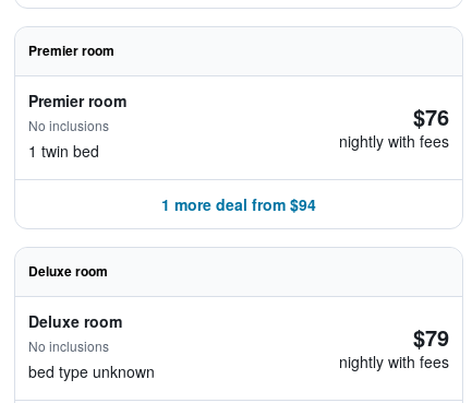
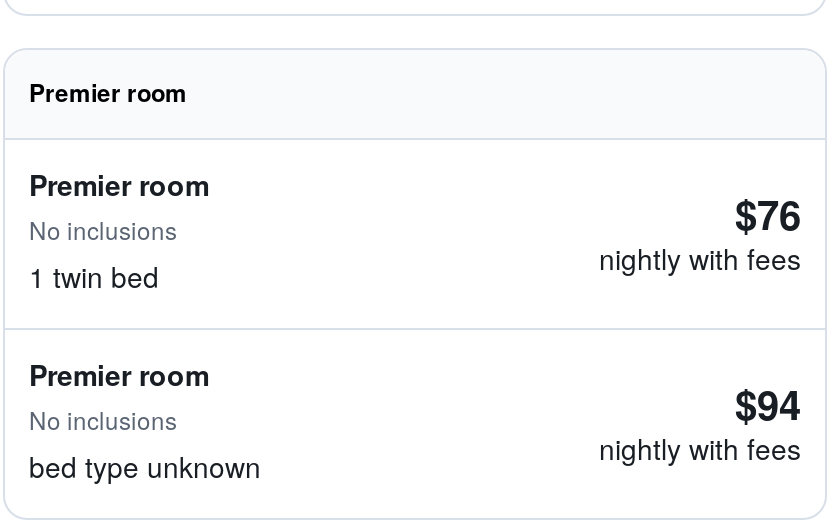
[28,193,316,332] 1 more deal from $94 | Deluxe room | Deluxe room -> [29,354,209,394] Premier room
[413,321,449,353] $79 -> [735,374,801,432] $94

